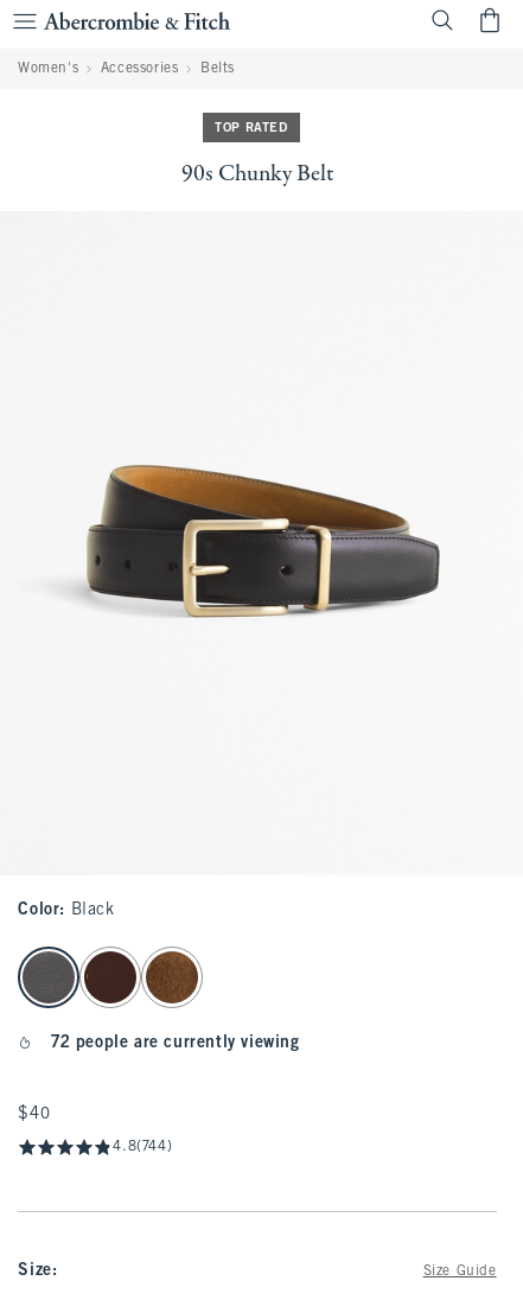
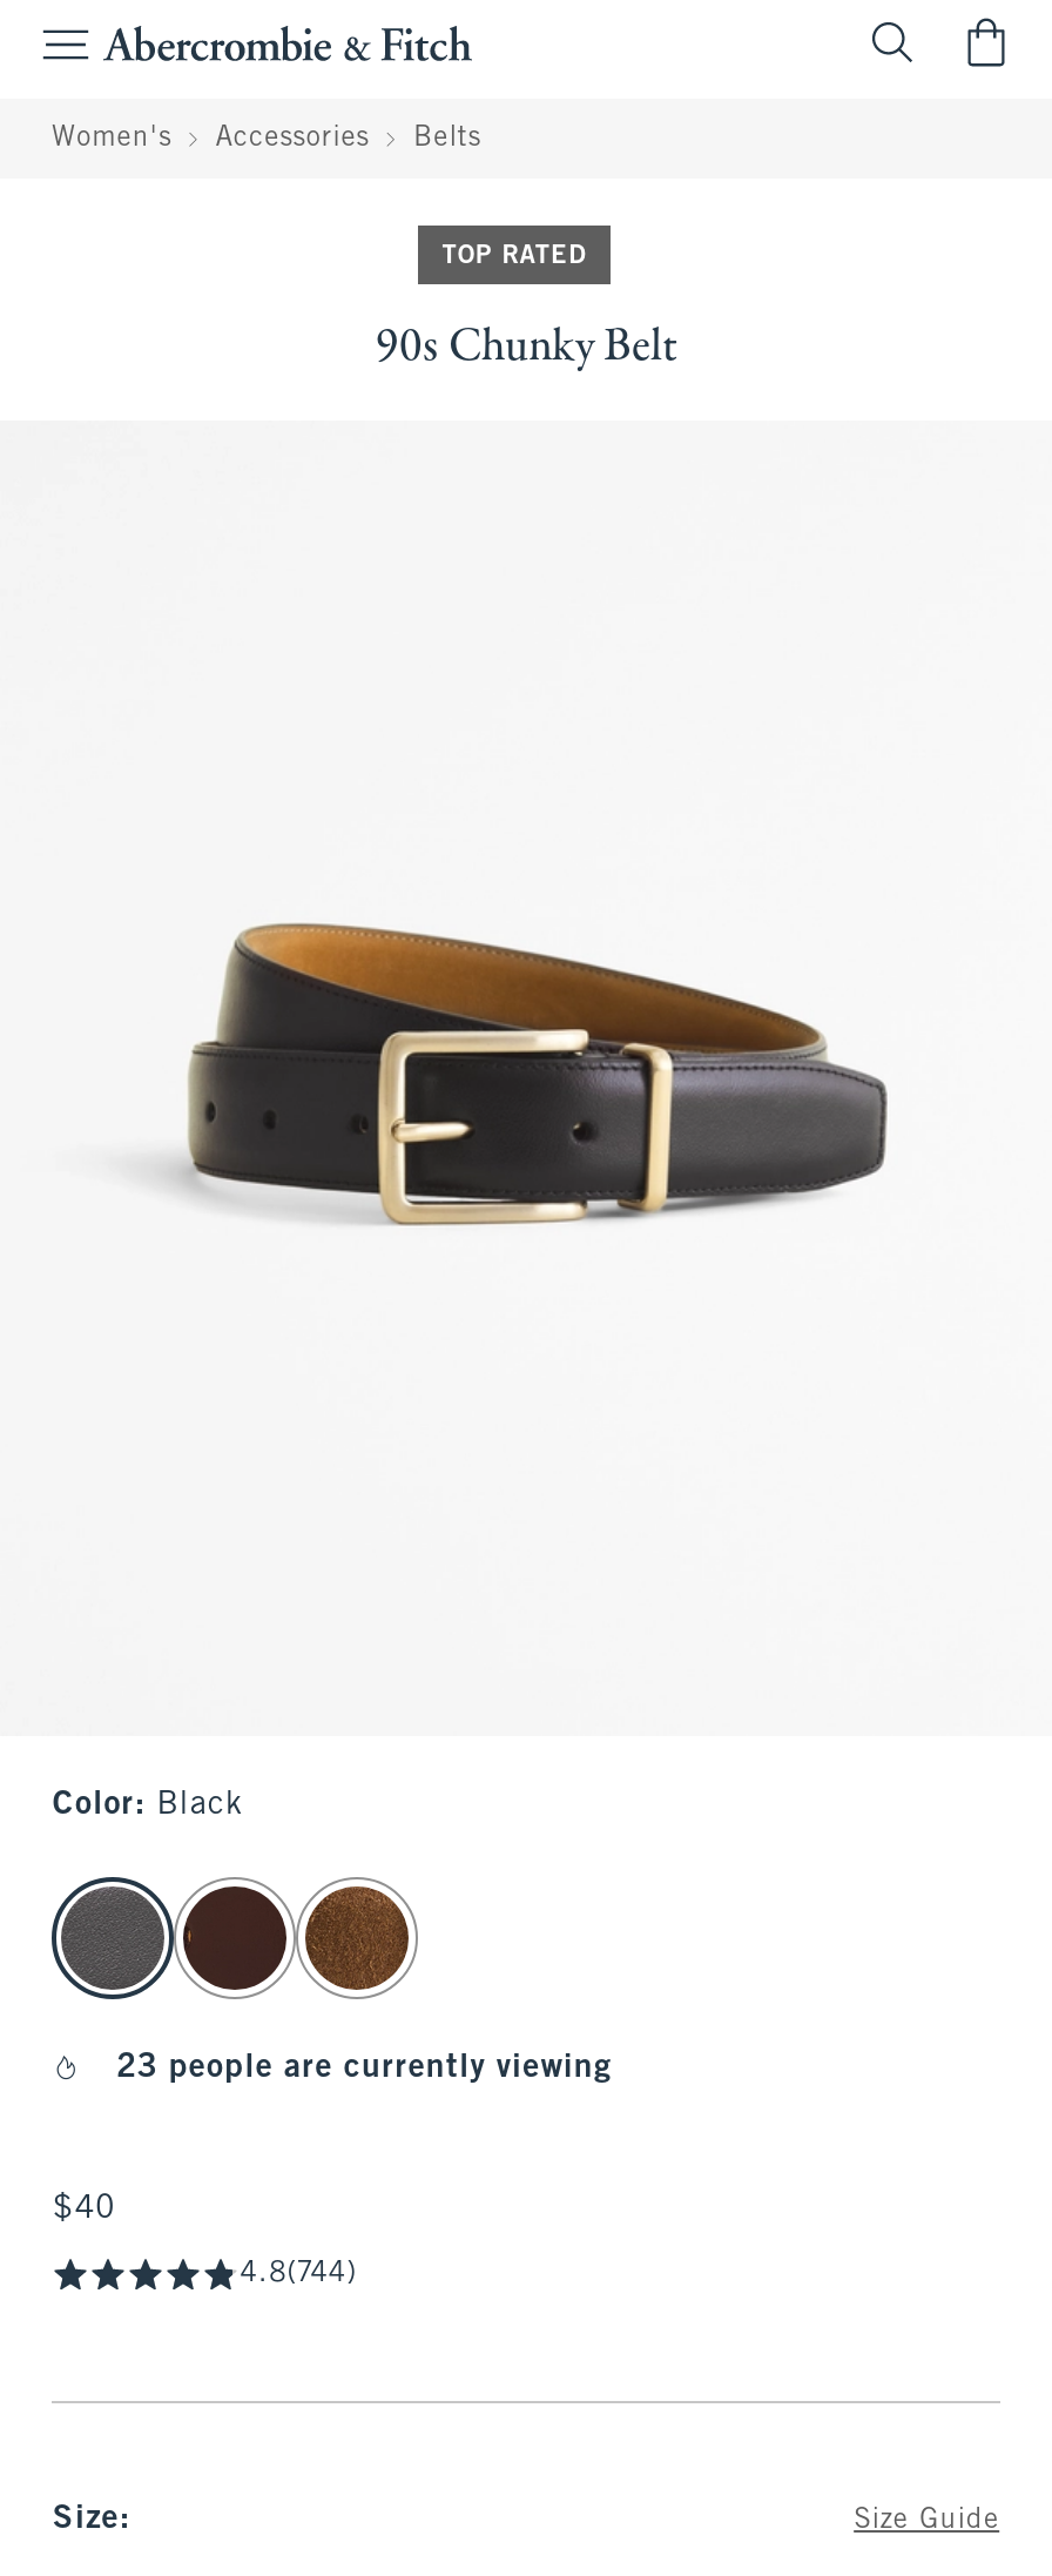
[51,1035,300,1051] 72 people are currently viewing -> [117,2053,612,2084] 23 people are currently viewing

